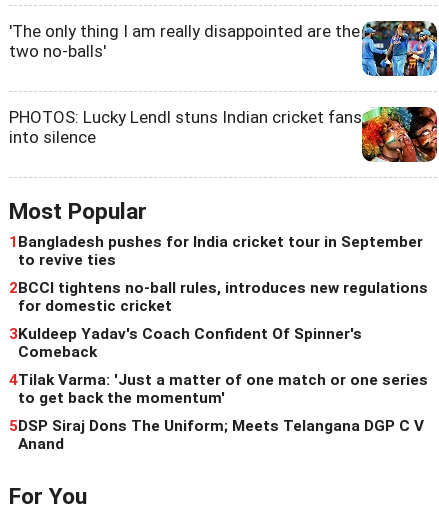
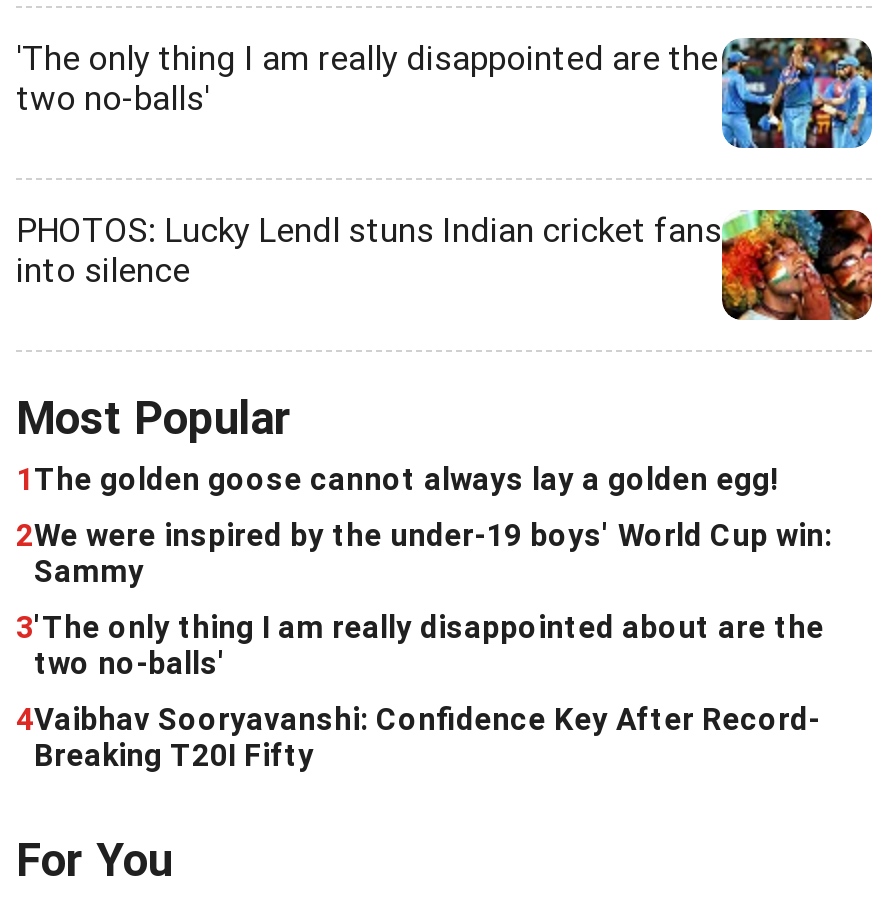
[9,233,428,453] 1 Bangladesh pushes for India cricket tour in September | to revive ties | 2BCCI tightens no-ball rules, introduces new regulations | for domestic cricket | 3Kuldeep Yadav's Coach Confident Of Spinner's | Comeback | 4Tilak Varma: 'Just a matter of one match or one series | to get back the momentum' | 5DSP Siraj Dons The Uniform; Meets Telangana DGP C V | Anand -> [16,461,832,773] 1 The golden goose cannot always lay a golden egg! | 2We were inspired by the under-19 boys' World Cup win: | Sammy | 3'The only thing I am really disappointed about are the | two no-balls' | 4Vaibhav Sooryavanshi: Confidence Key After Record- | Breaking T20I Fifty

